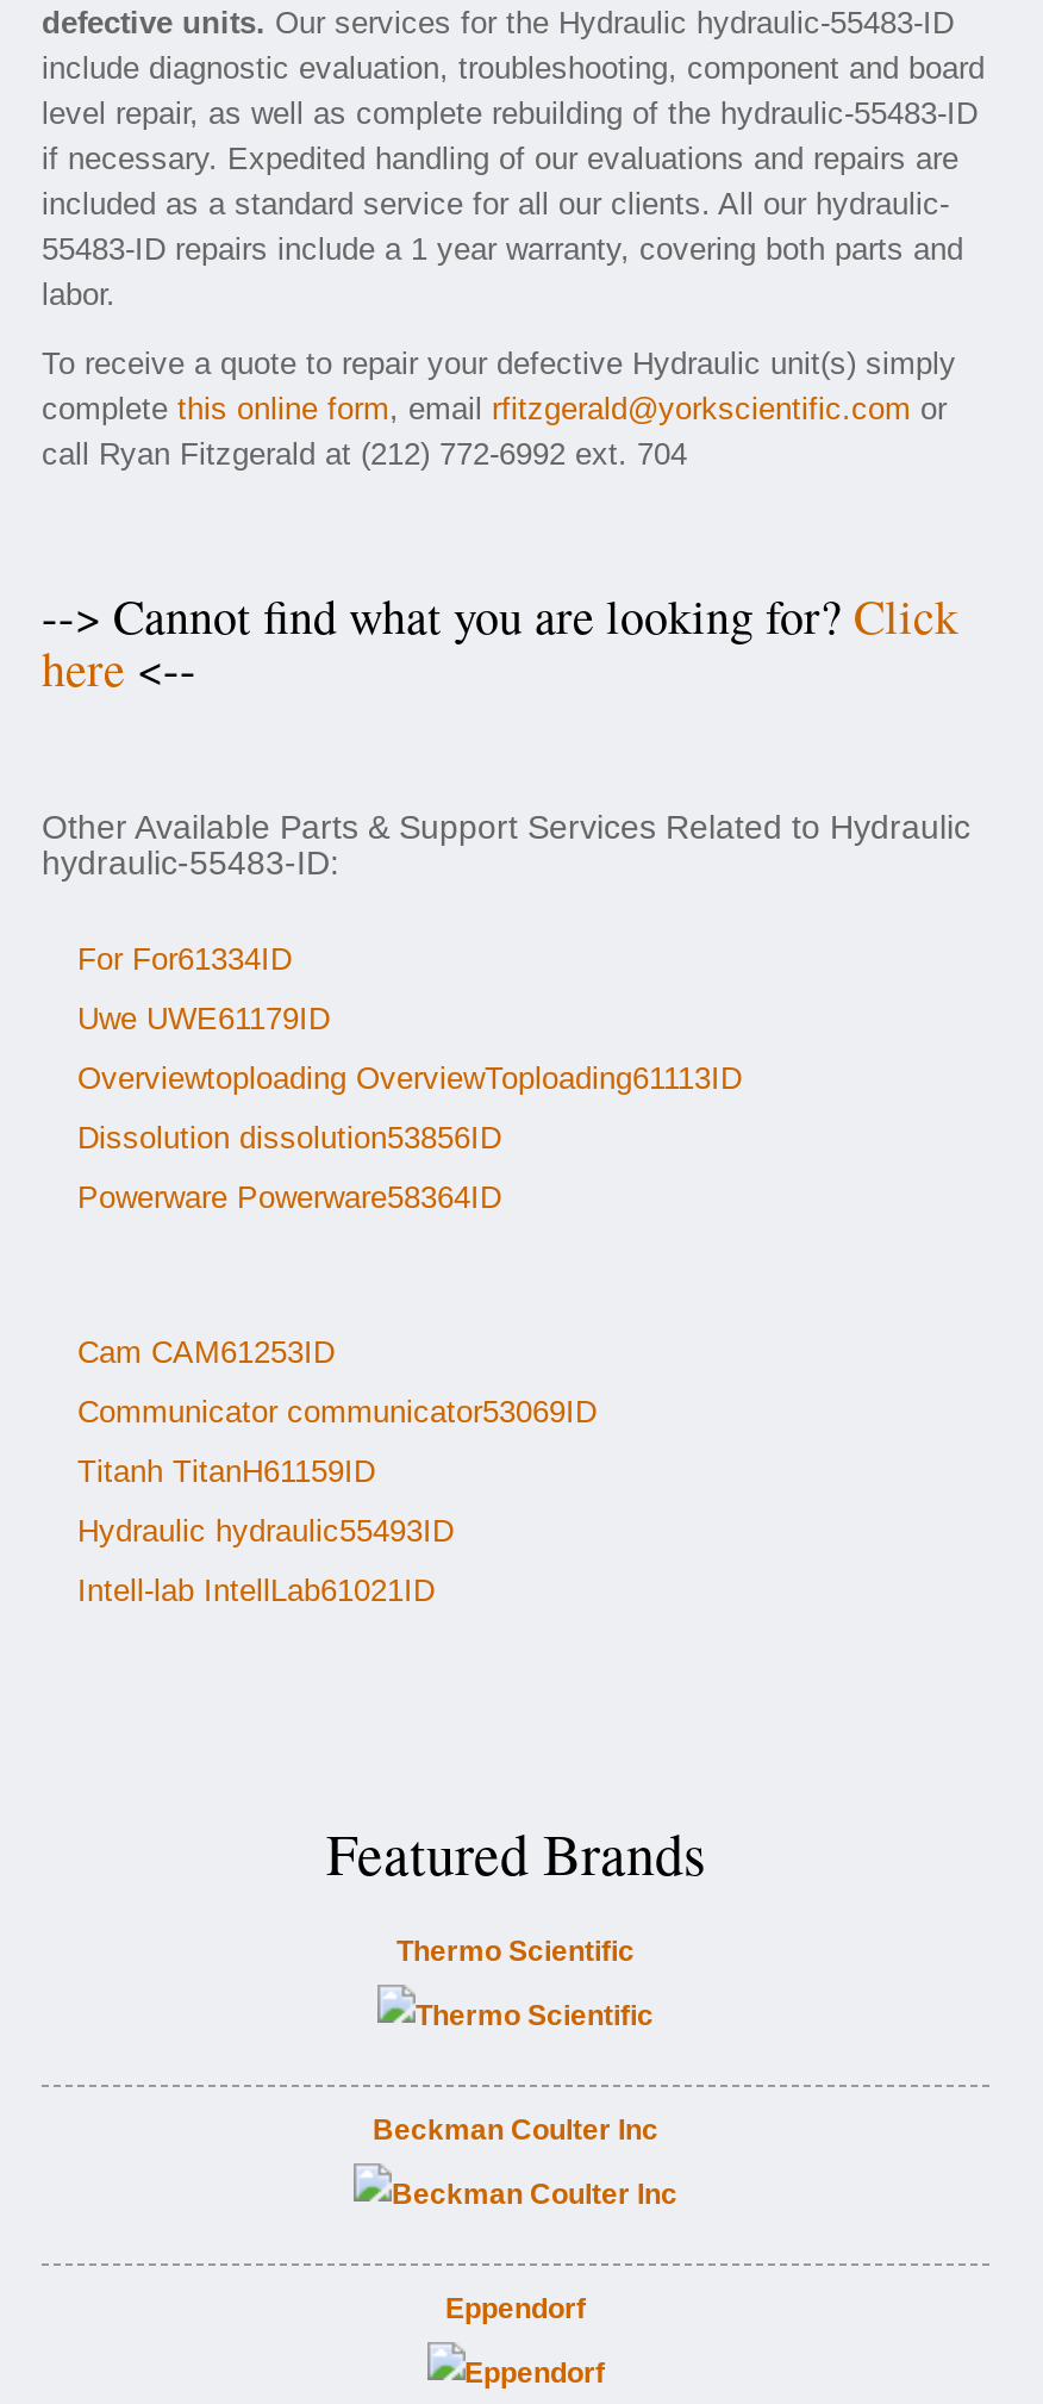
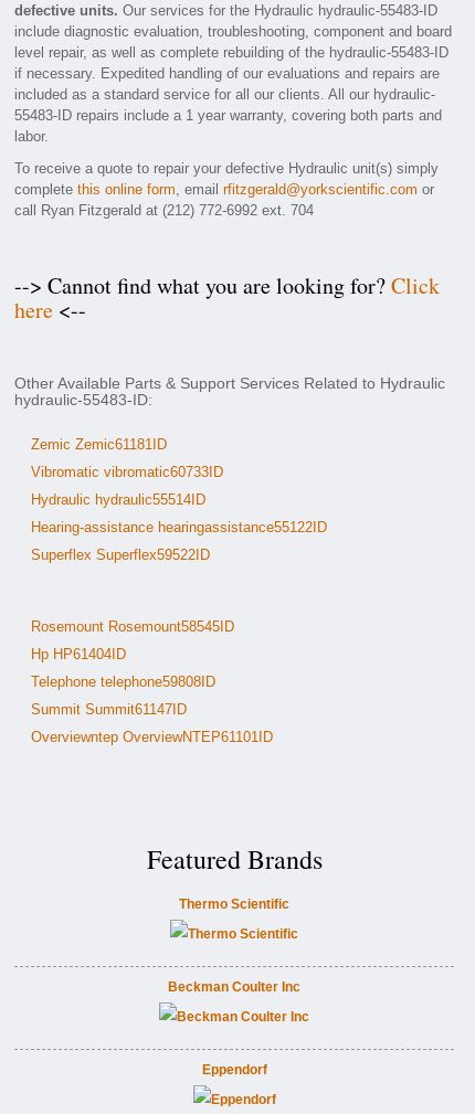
[77,941,292,977] For For61334ID -> [31,436,167,453] Zemic Zemic61181ID
[77,1001,330,1036] Uwe UWE61179ID -> [31,464,223,480] Vibromatic vibromatic60733ID
[77,1060,742,1096] Overviewtoploading OverviewToploading61113ID -> [31,491,205,508] Hydraulic hydraulic55514ID
[77,1120,501,1156] Dissolution dissolution53856ID -> [31,519,327,535] Hearing-assistance hearingassistance55122ID
[77,1179,501,1215] Powerware Powerware58364ID -> [31,547,210,563] Superflex Superflex59522ID
[77,1334,335,1370] Cam CAM61253ID -> [31,618,234,635] Rosemount Rosemount58545ID
[77,1394,597,1430] Communicator communicator53069ID -> [31,646,126,662] Hp HP61404ID
[77,1453,375,1489] Titanh TitanH61159ID -> [31,673,215,690] Telephone telephone59808ID
[77,1513,454,1549] Hydraulic hydraulic55493ID -> [31,701,187,718] Summit Summit61147ID
[77,1572,435,1608] Intell-lab IntellLab61021ID -> [31,729,273,745] Overviewntep OverviewNTEP61101ID

